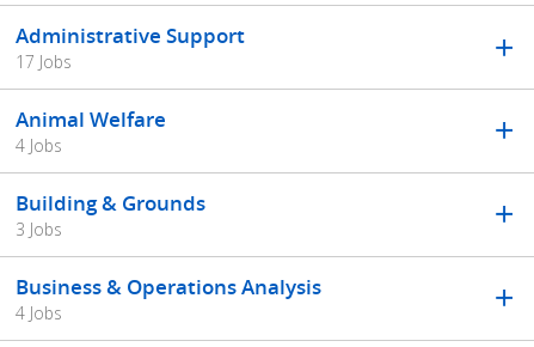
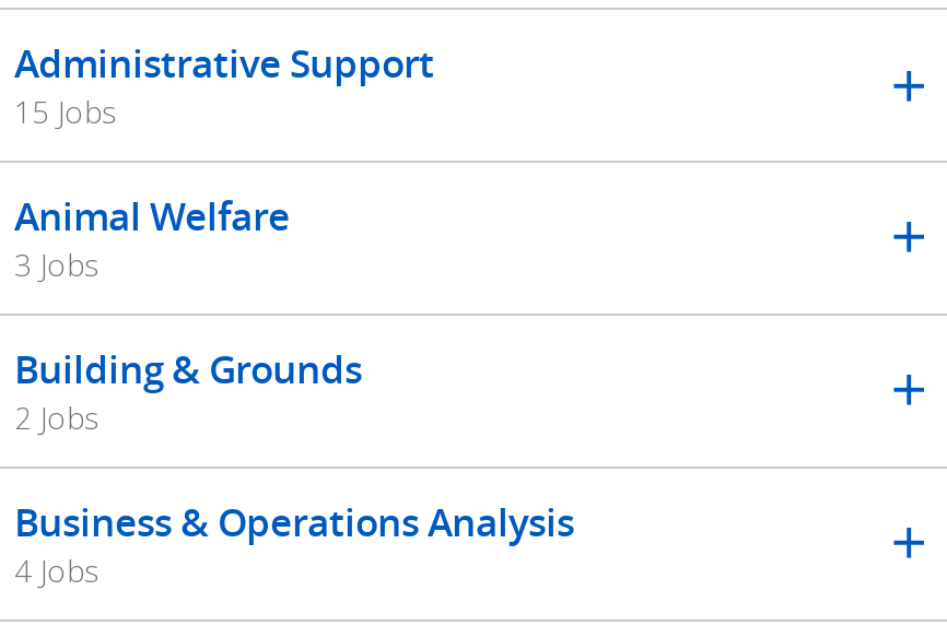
[16,51,72,73] 17 Jobs -> [14,91,117,133] 15 Jobs
[16,134,62,157] 4 Jobs -> [14,244,100,286] 3 Jobs
[16,218,62,241] 3 Jobs -> [14,397,100,438] 2 Jobs

